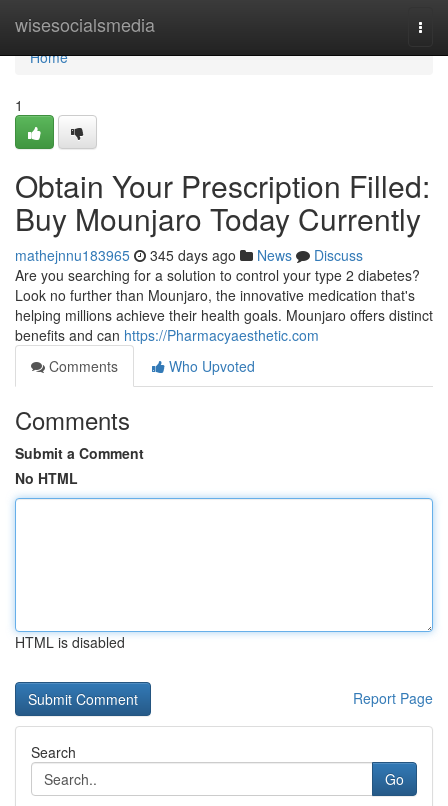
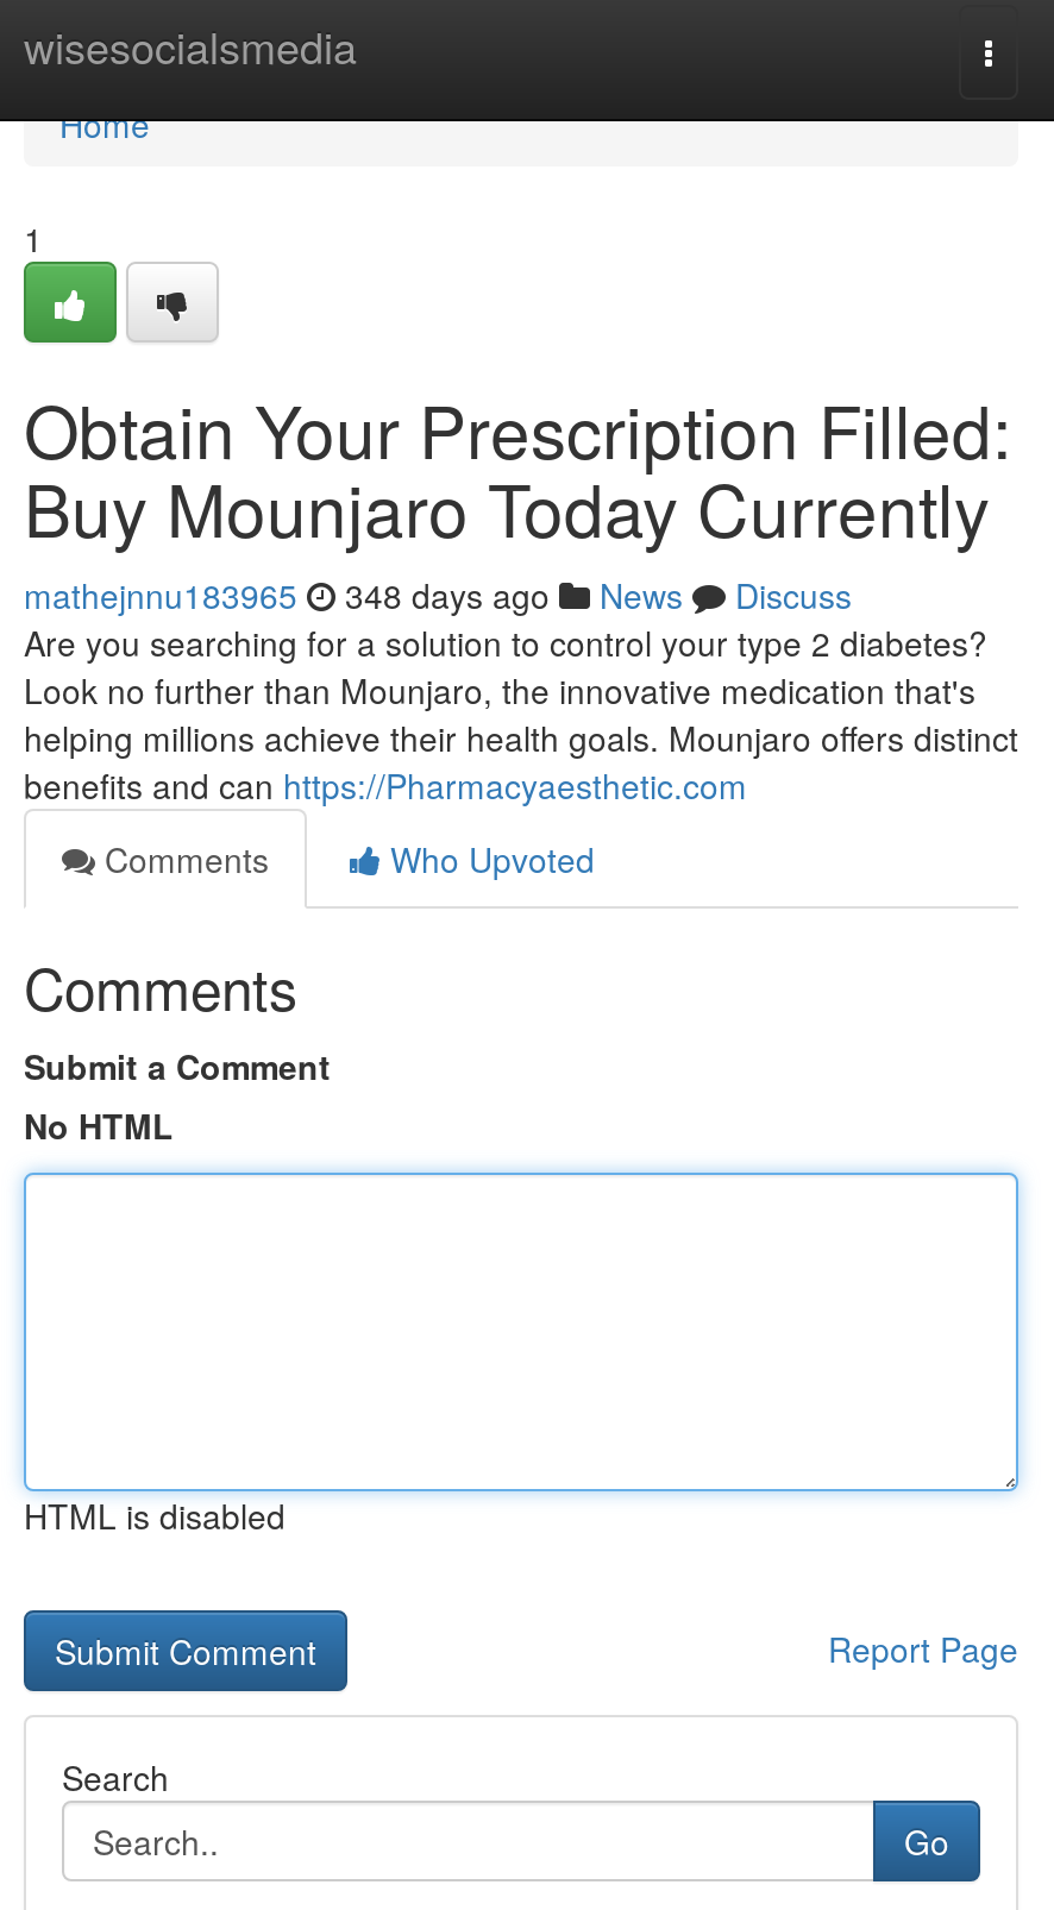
[15,245,363,265] mathejnnu183965 345 days ago News Discuss -> [24,571,852,618] mathejnnu183965 348 days ago News Discuss

